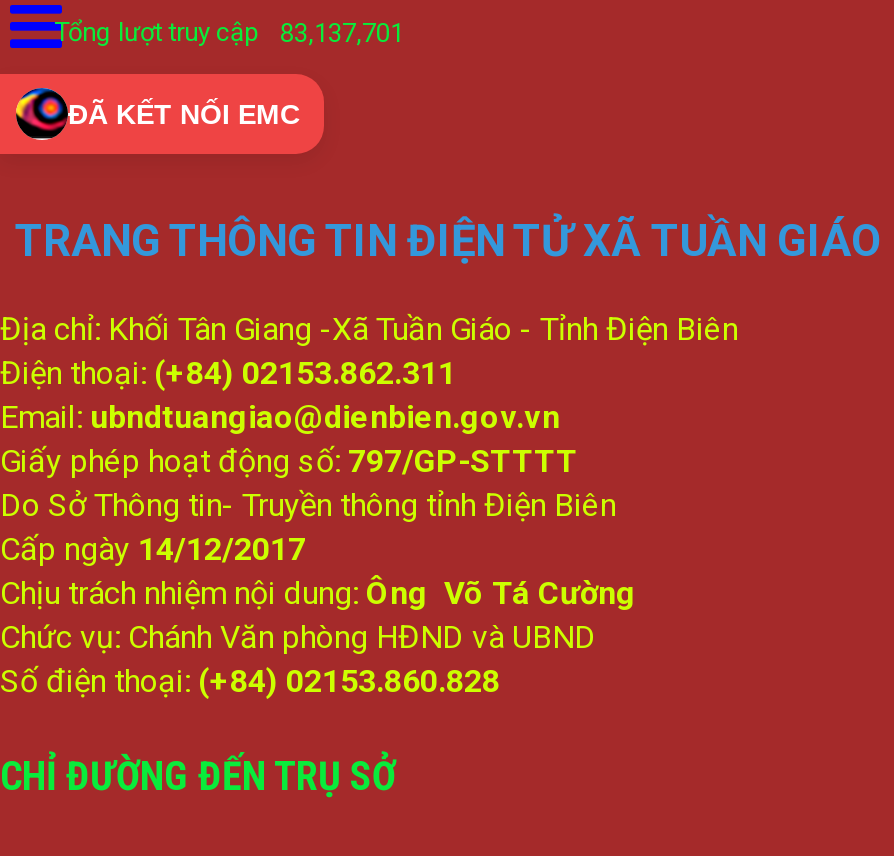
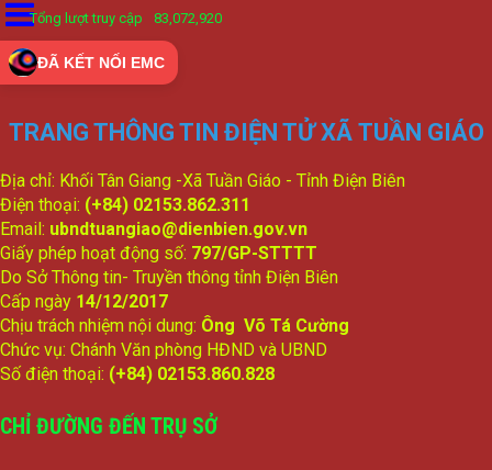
[54,18,404,48] Tổng lượt truy cập 83,137,701 -> [30,10,222,27] Tổng lượt truy cập 83,072,920

